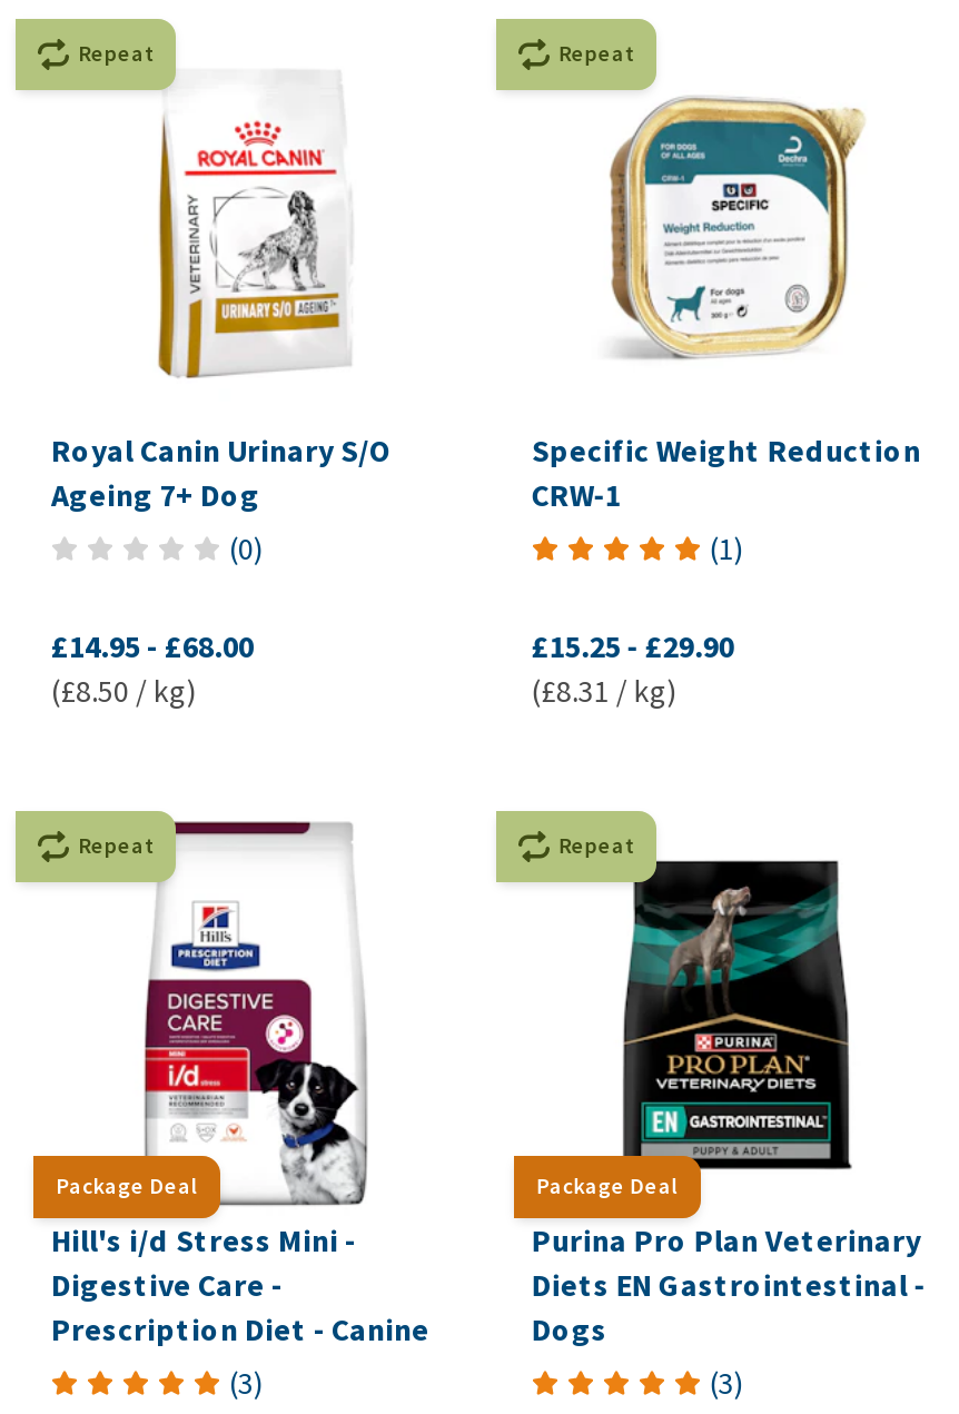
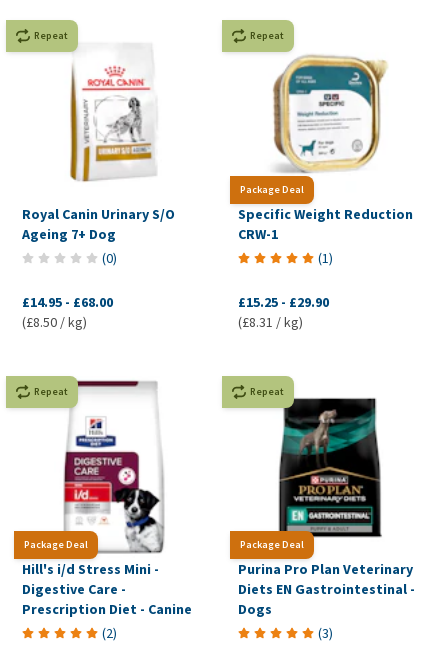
none -> [240,182,304,195] Package Deal
[229,1364,263,1404] (3) -> [102,624,117,642] (2)

